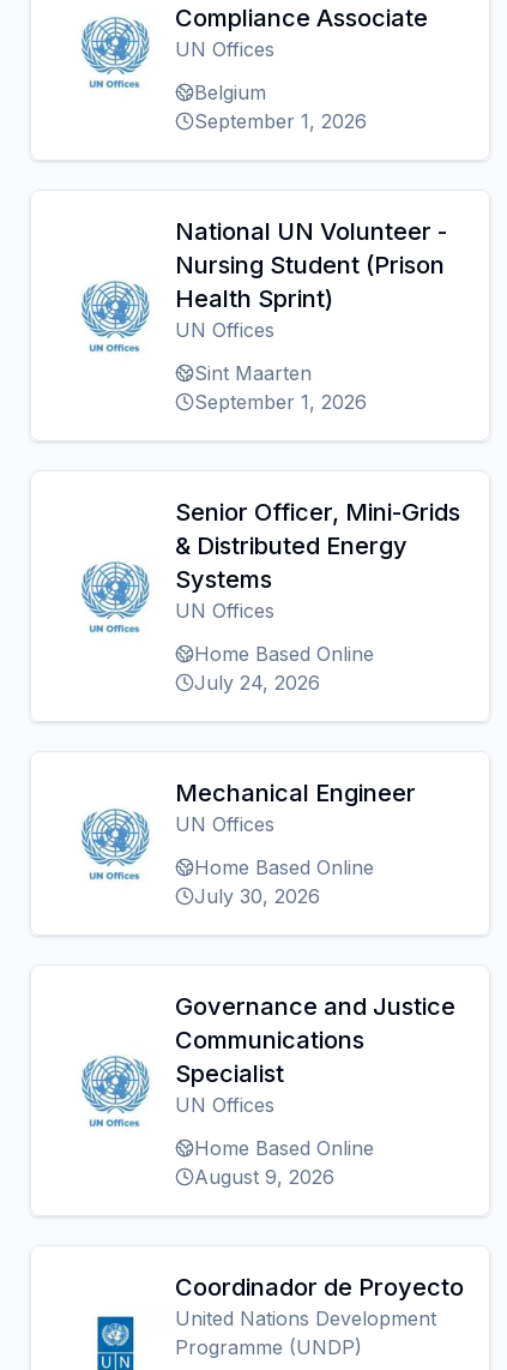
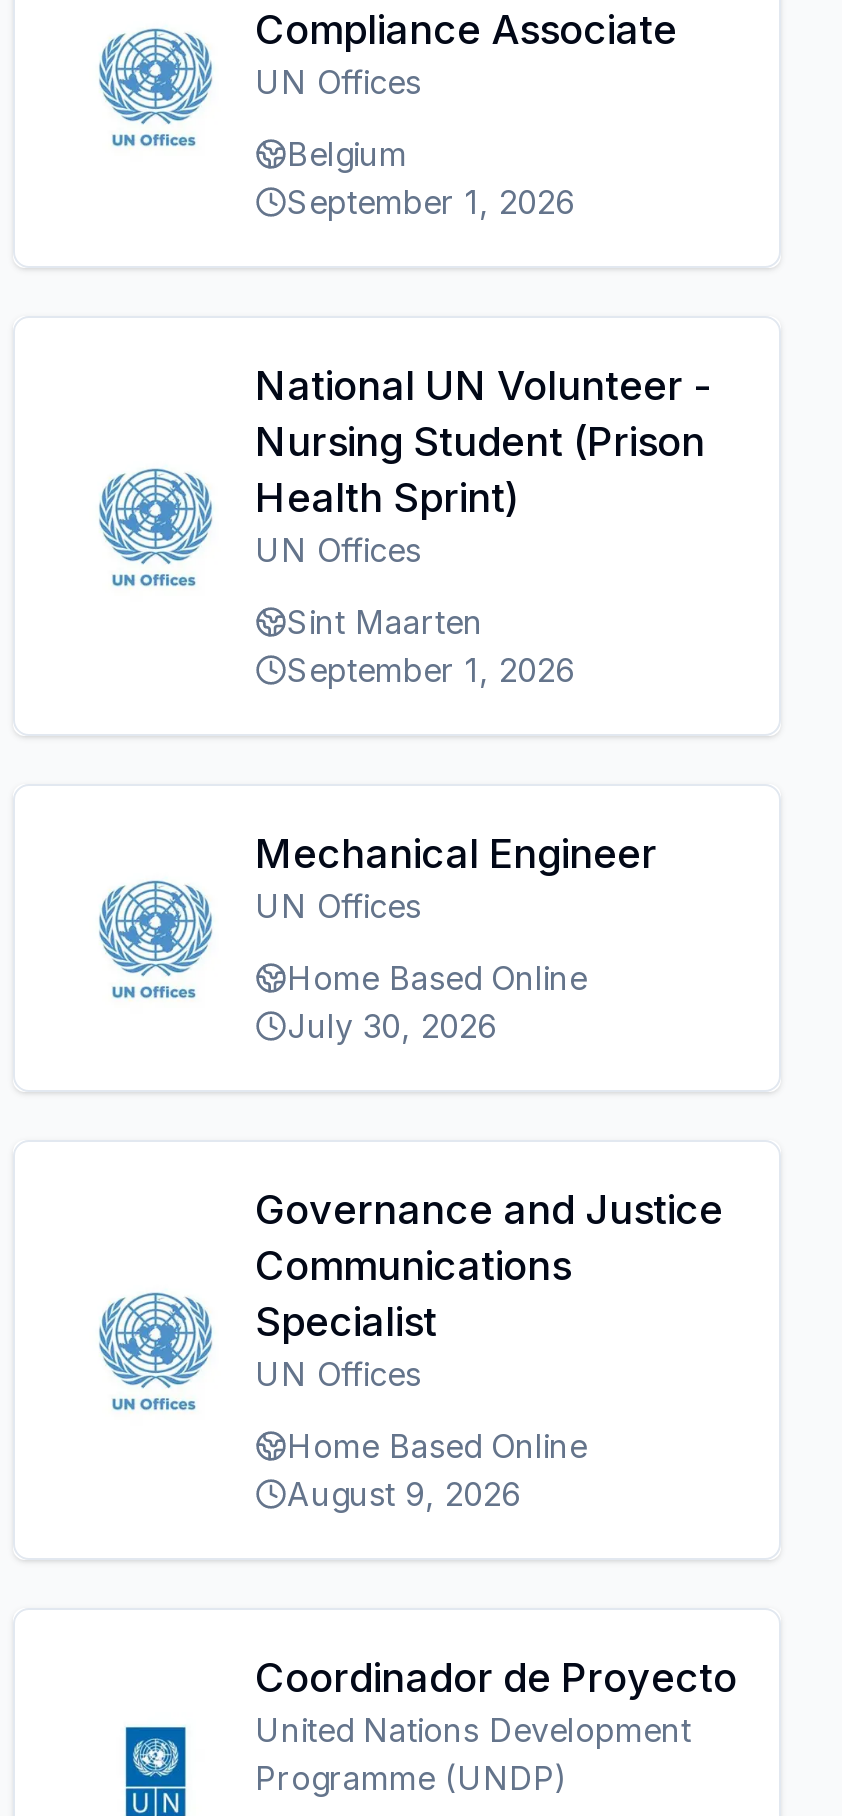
[175,498,460,695] Senior Officer, Mini-Grids | & Distributed Energy | Systems | UN Offices | Home Based Online | July 24, 2026 -> none

